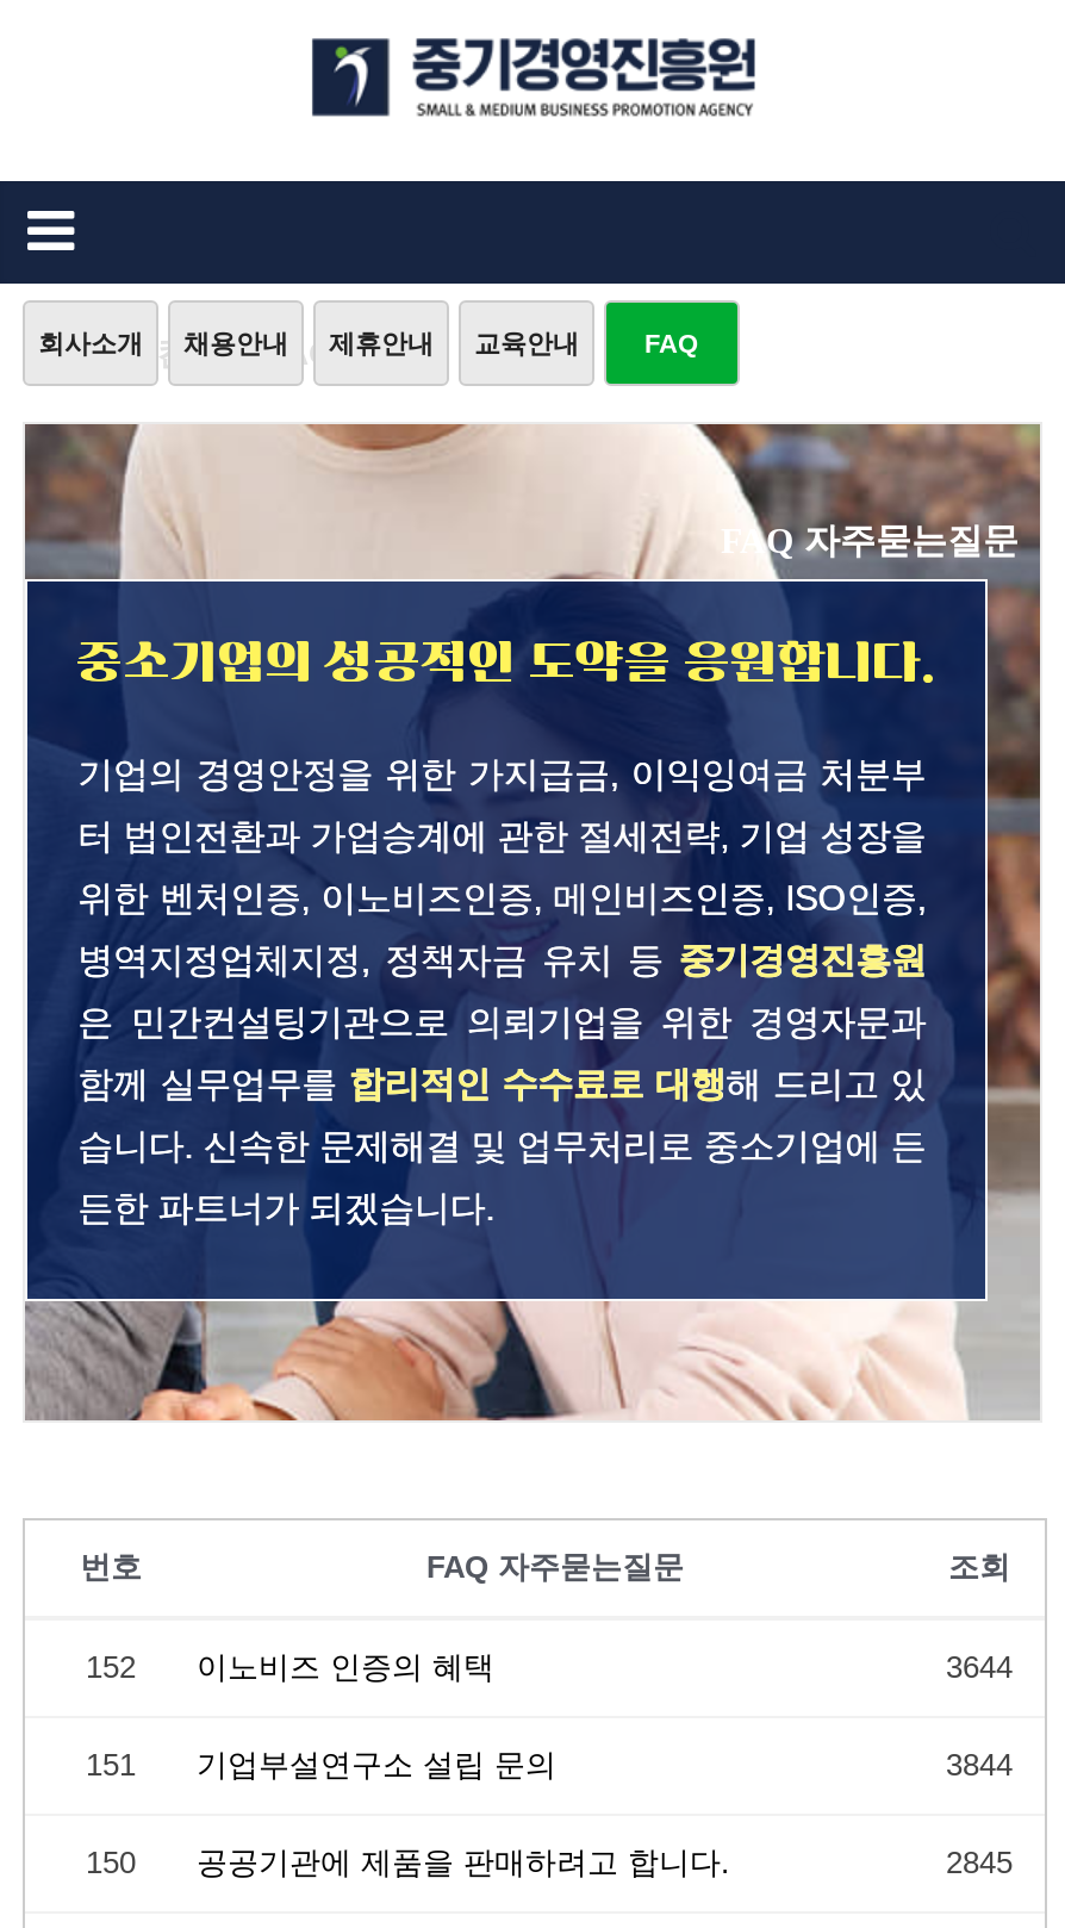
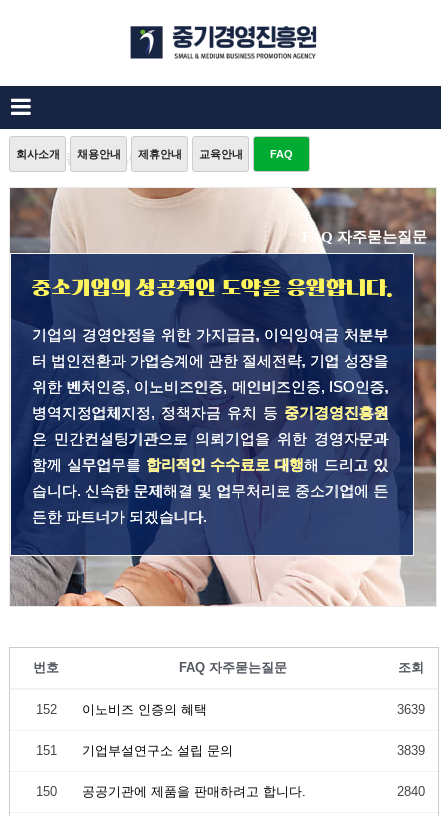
[946,1649,1013,1685] 3644 -> [396,702,424,717] 3639
[946,1747,1013,1782] 3844 -> [396,743,424,758] 3839
[946,1844,1013,1880] 2845 -> [396,784,424,799] 2840

